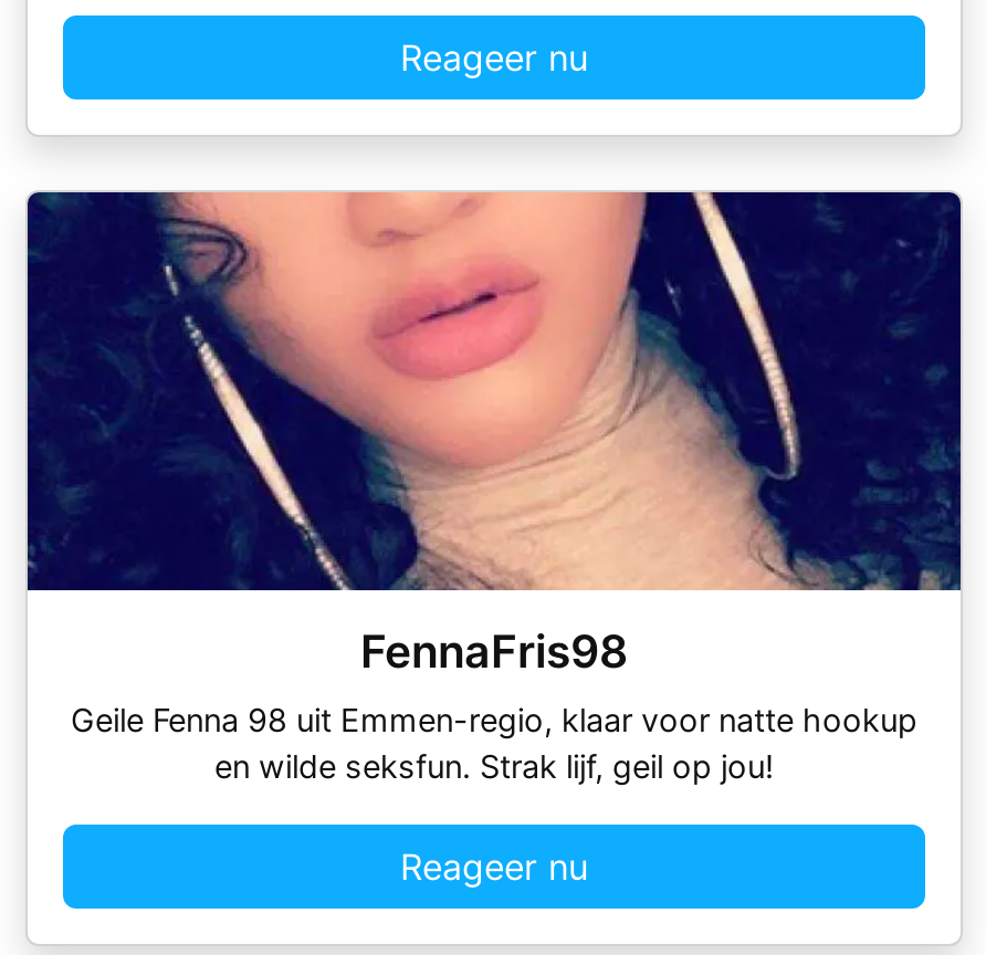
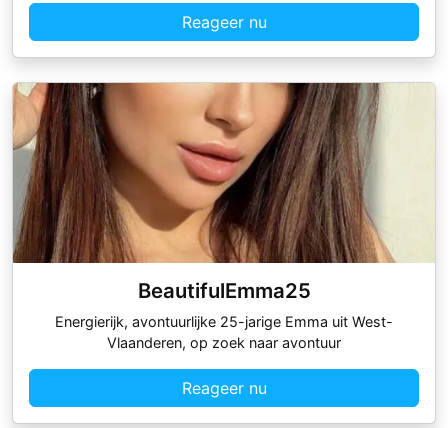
[25,190,963,785] [image] | FennaFris98 | Geile Fenna 98 uit Emmen-regio, klaar voor natte hookup | en wilde seksfun. Strak lijf, geil op jou! -> [12,82,435,351] [image] | BeautifulEmma25 | Energierijk, avontuurlijke 25-jarige Emma uit West- | Vlaanderen, op zoek naar avontuur

